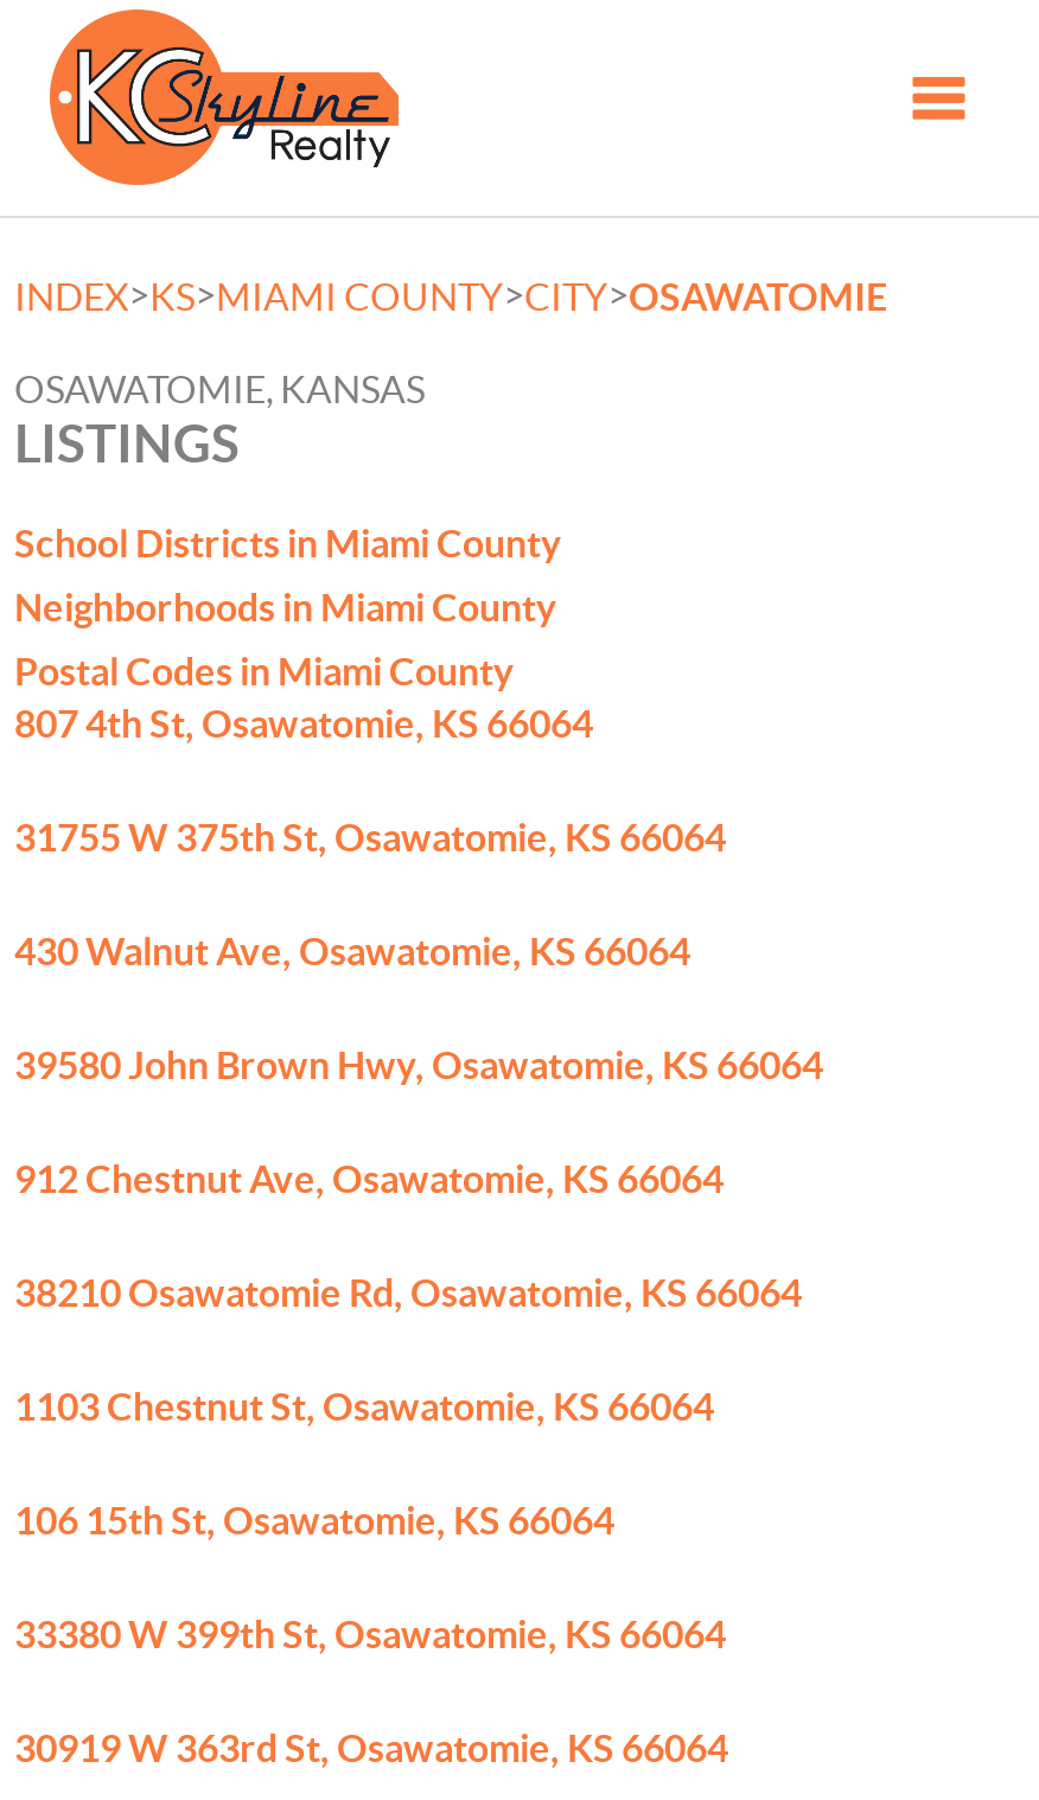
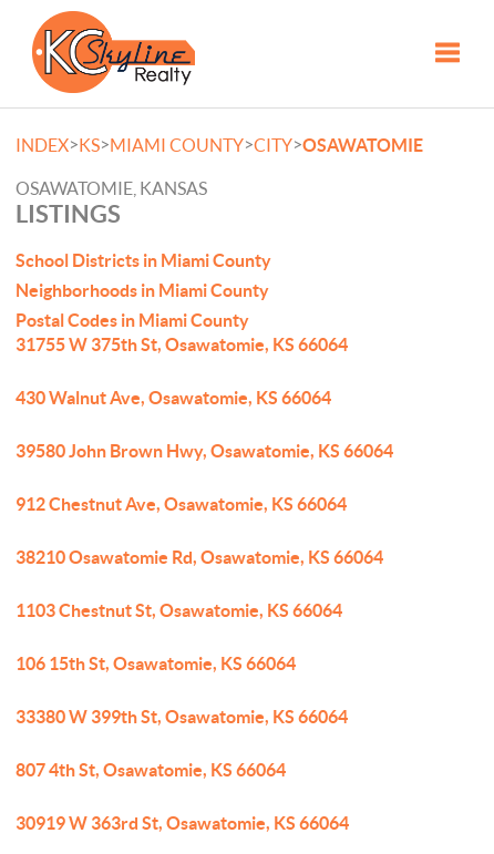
moved [14,702,593,745] -> [16,760,286,780]: 807 4th St, Osawatomie, KS 66064
moved [14,816,823,1655] -> [16,335,393,727]: 31755 W 375th St, Osawatomie, KS 66064 | 430 Walnut Ave, Osawatomie, KS 66064 | 39580 John Brown Hwy, Osawatomie, KS 66064 | 912 Chestnut Ave, Osawatomie, KS 66064 | 38210 Osawatomie Rd, Osawatomie, KS 66064 | 1103 Chestnut St, Osawatomie, KS 66064 | 106 15th St, Osawatomie, KS 66064 | 33380 W 399th St, Osawatomie, KS 66064

